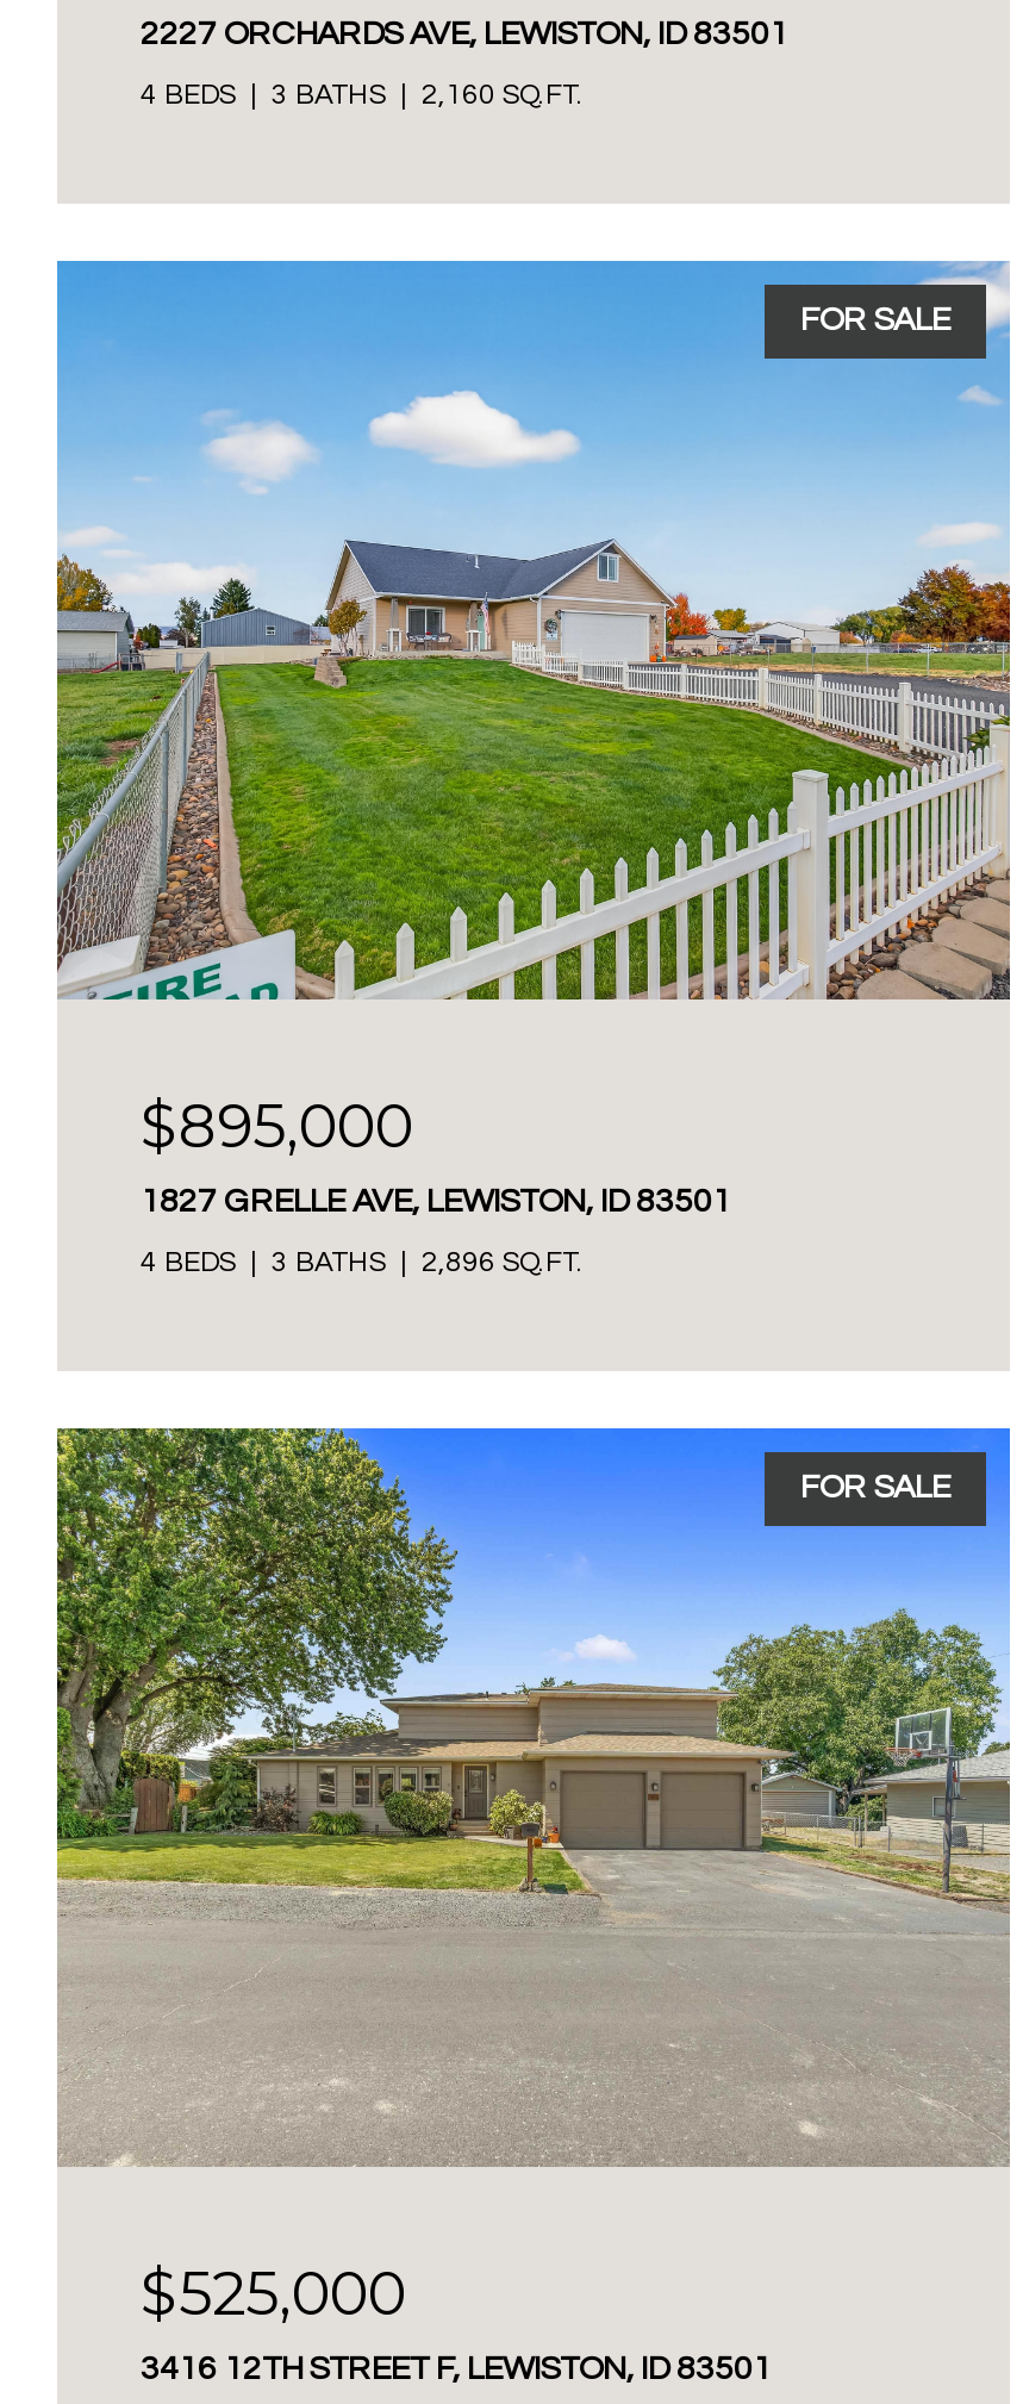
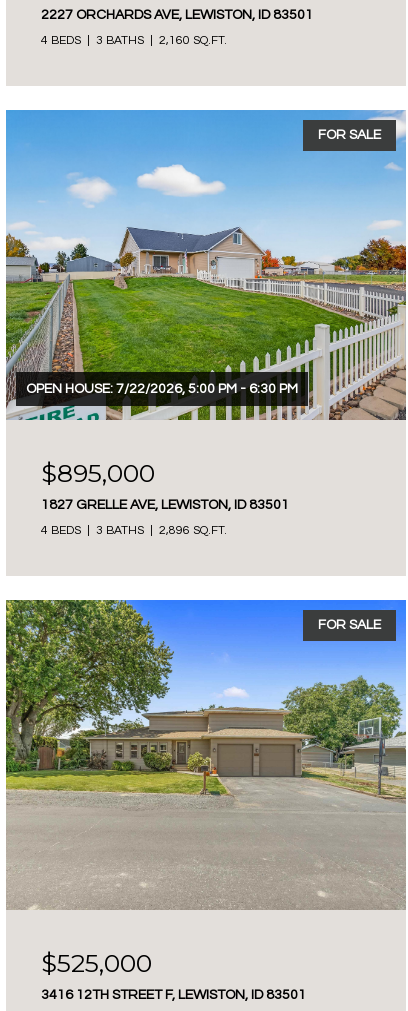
none -> [26,382,298,396] OPEN HOUSE: 7/22/2026, 5:00 PM - 6:30 PM

